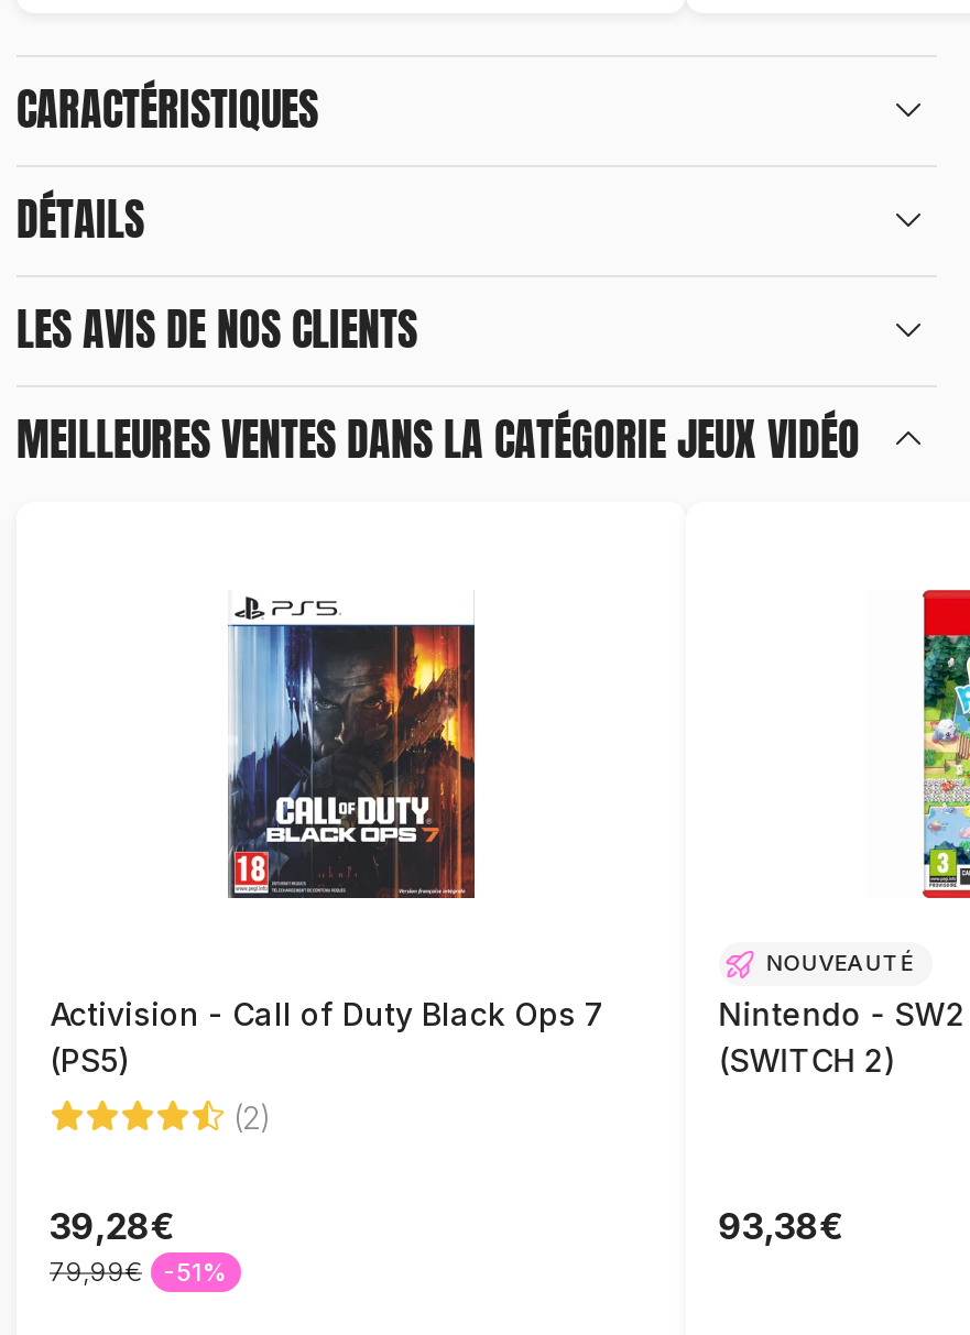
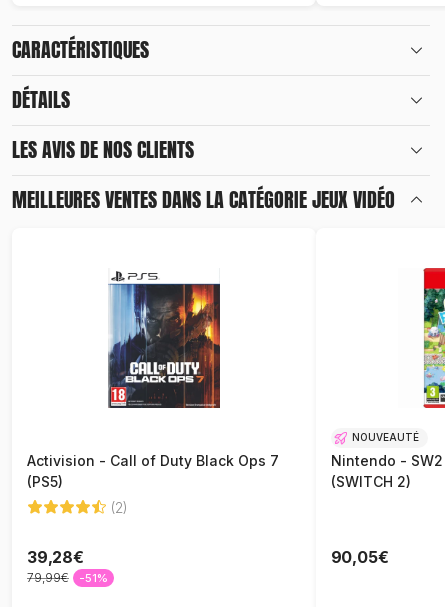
[718,1203,843,1247] 93,38€ -> [331,547,388,567] 90,05€

